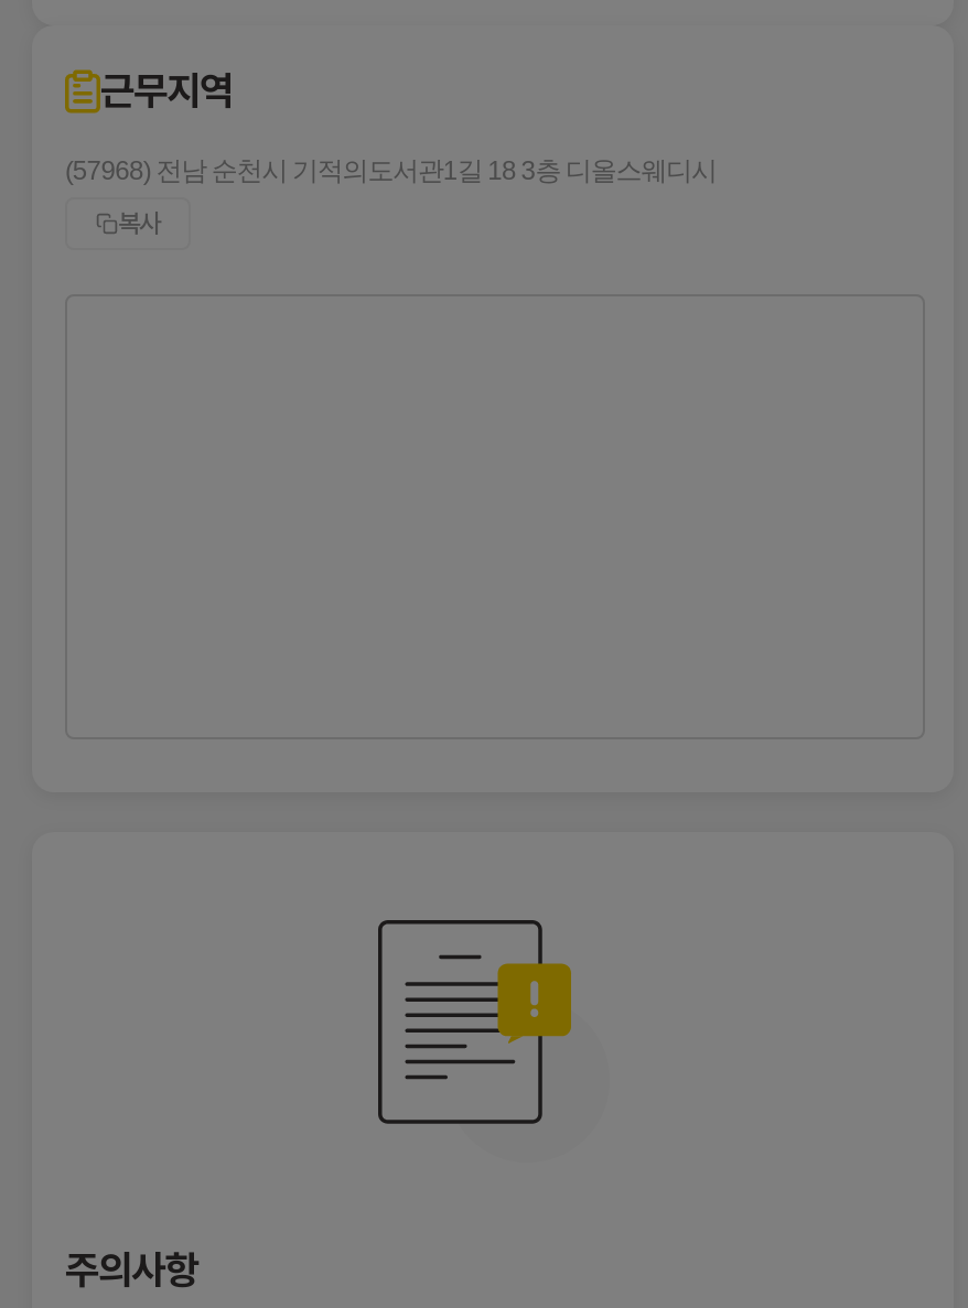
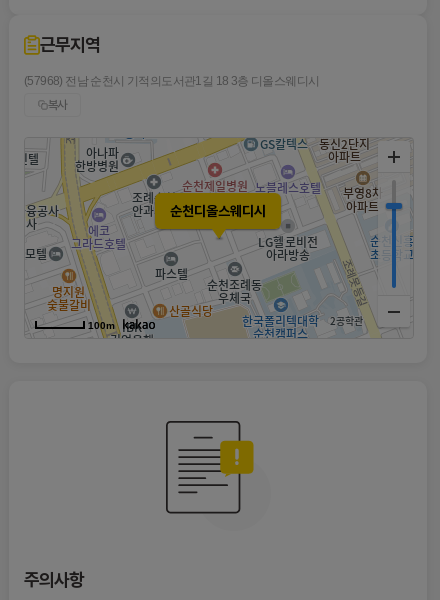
none -> [24,137,413,339] [image] | 순천디올스웨디시
none -> [88,320,115,331] 100m

